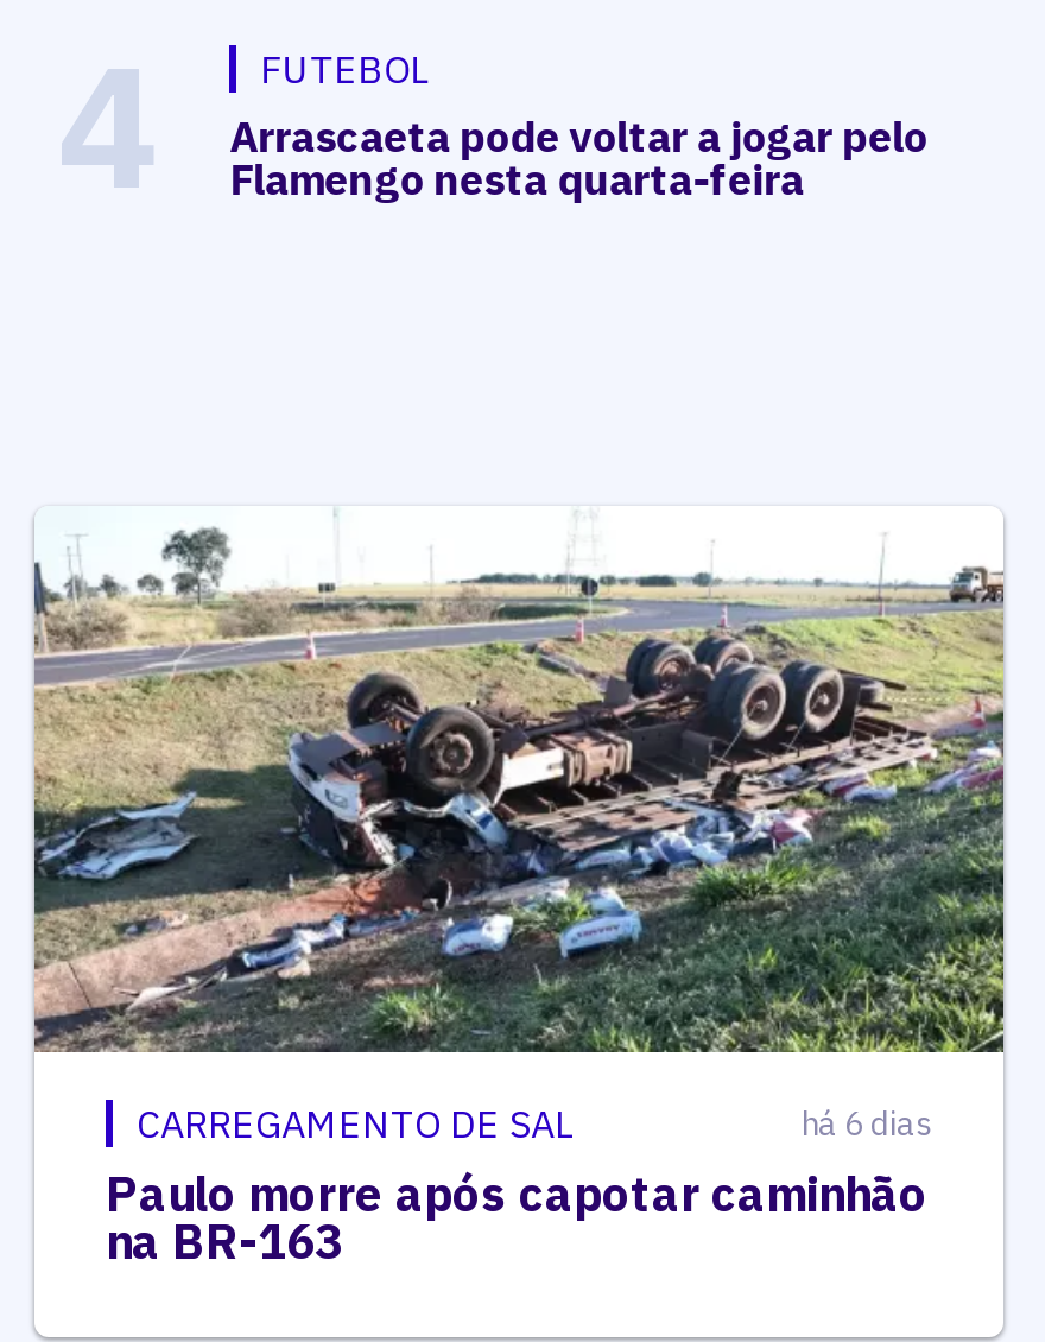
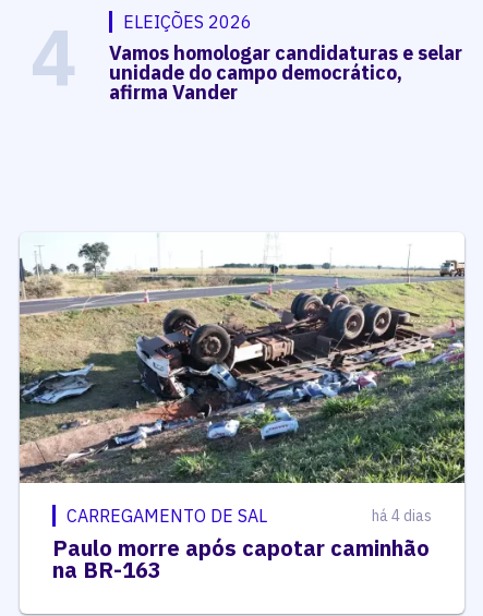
[229,46,928,207] FUTEBOL | Arrascaeta pode voltar a jogar pelo | Flamengo nesta quarta-feira -> [109,11,462,105] ELEIÇÕES 2026 | Vamos homologar candidaturas e selar | unidade do campo democrático, | afirma Vander
[802,1101,932,1144] há 6 dias -> [372,506,432,525] há 4 dias

